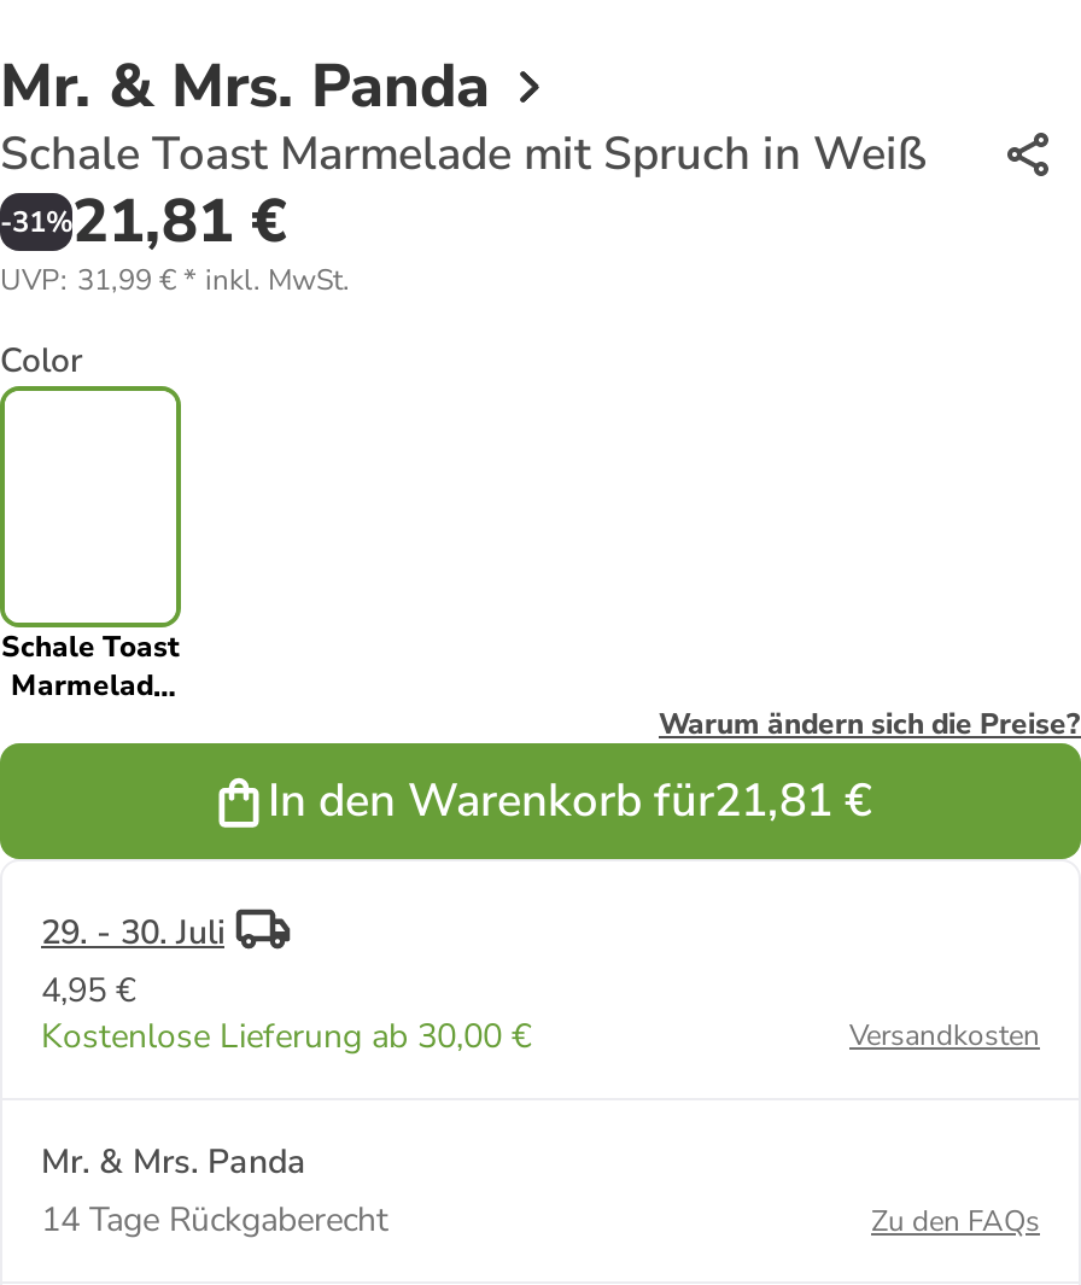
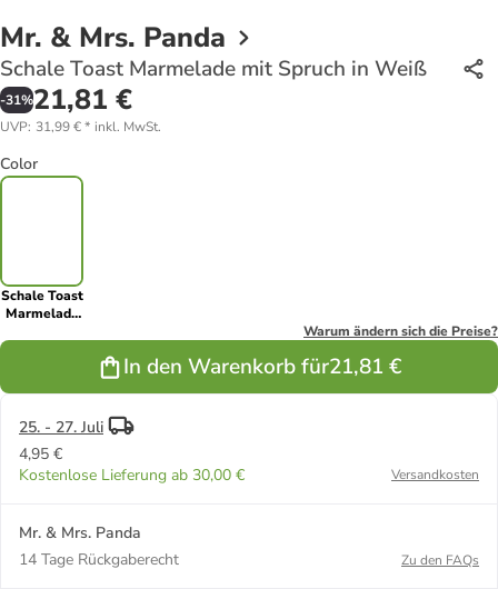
[41,911,224,957] 29. - 30. Juli -> [19,417,103,438] 25. - 27. Juli

